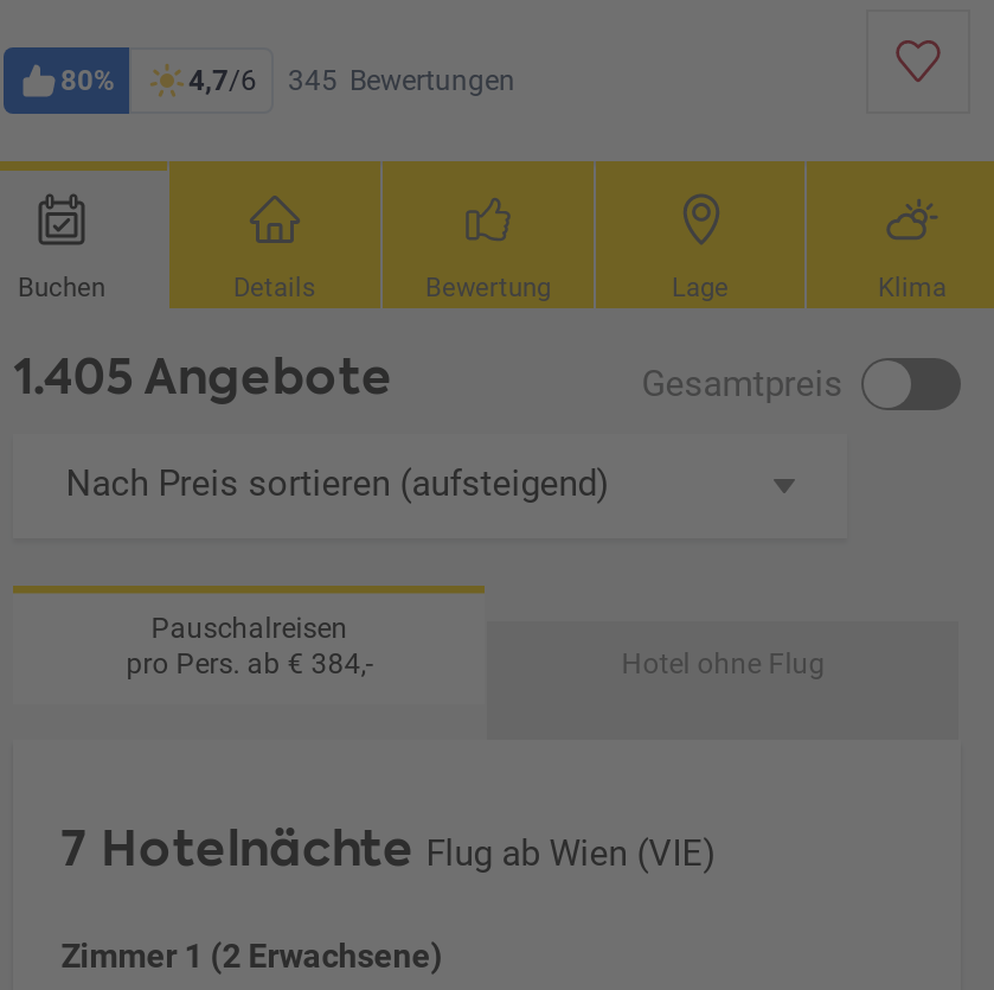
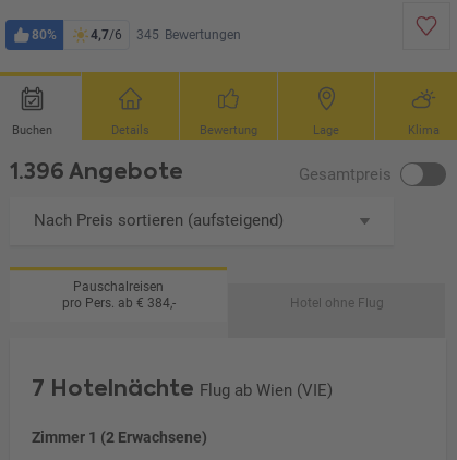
[14,344,393,410] 1.405 Angebote -> [10,156,183,186] 1.396 Angebote

